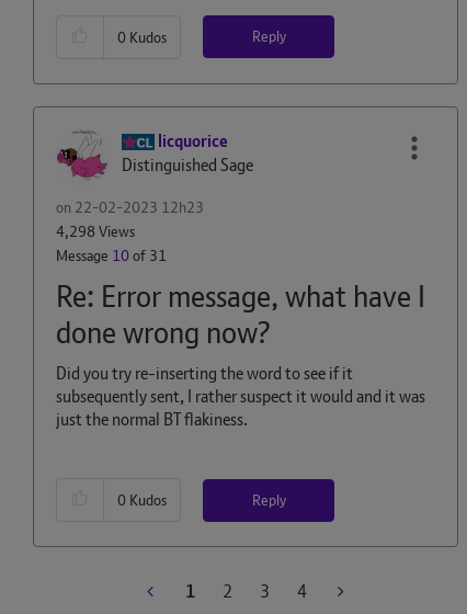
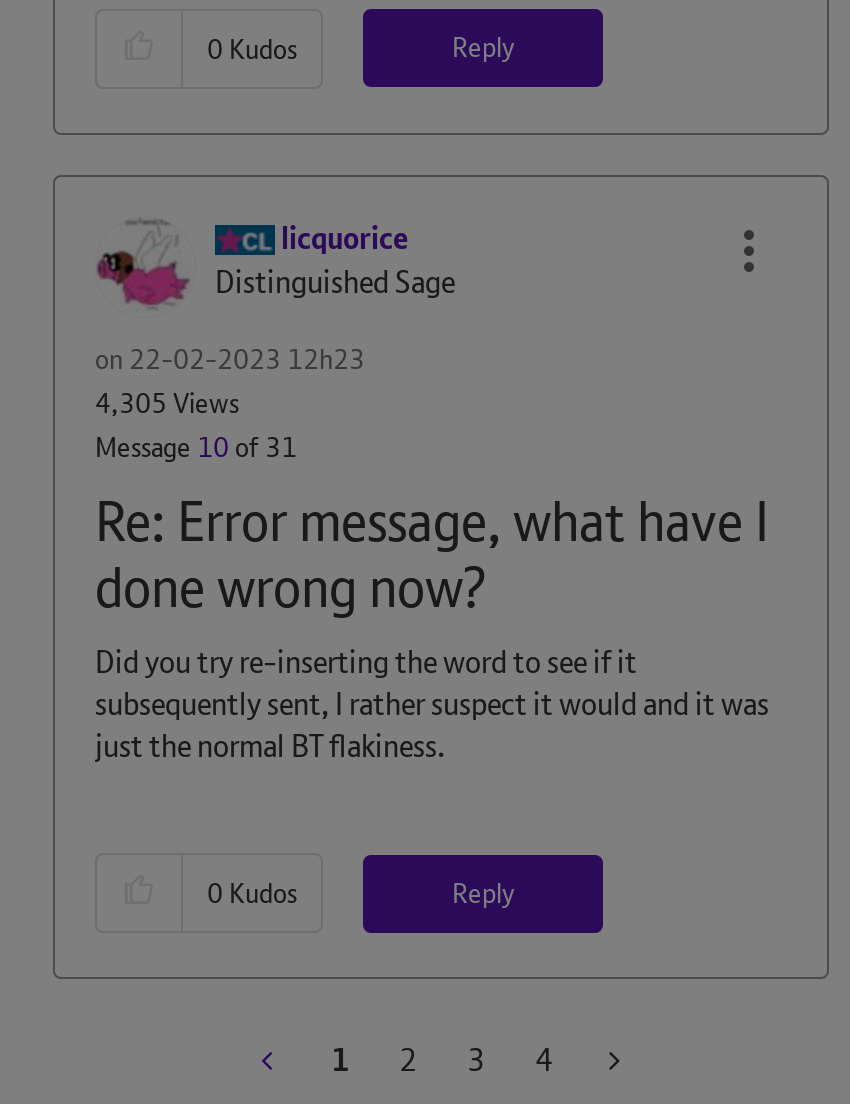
[56,221,135,241] 4,298 Views -> [95,384,239,420] 4,305 Views

